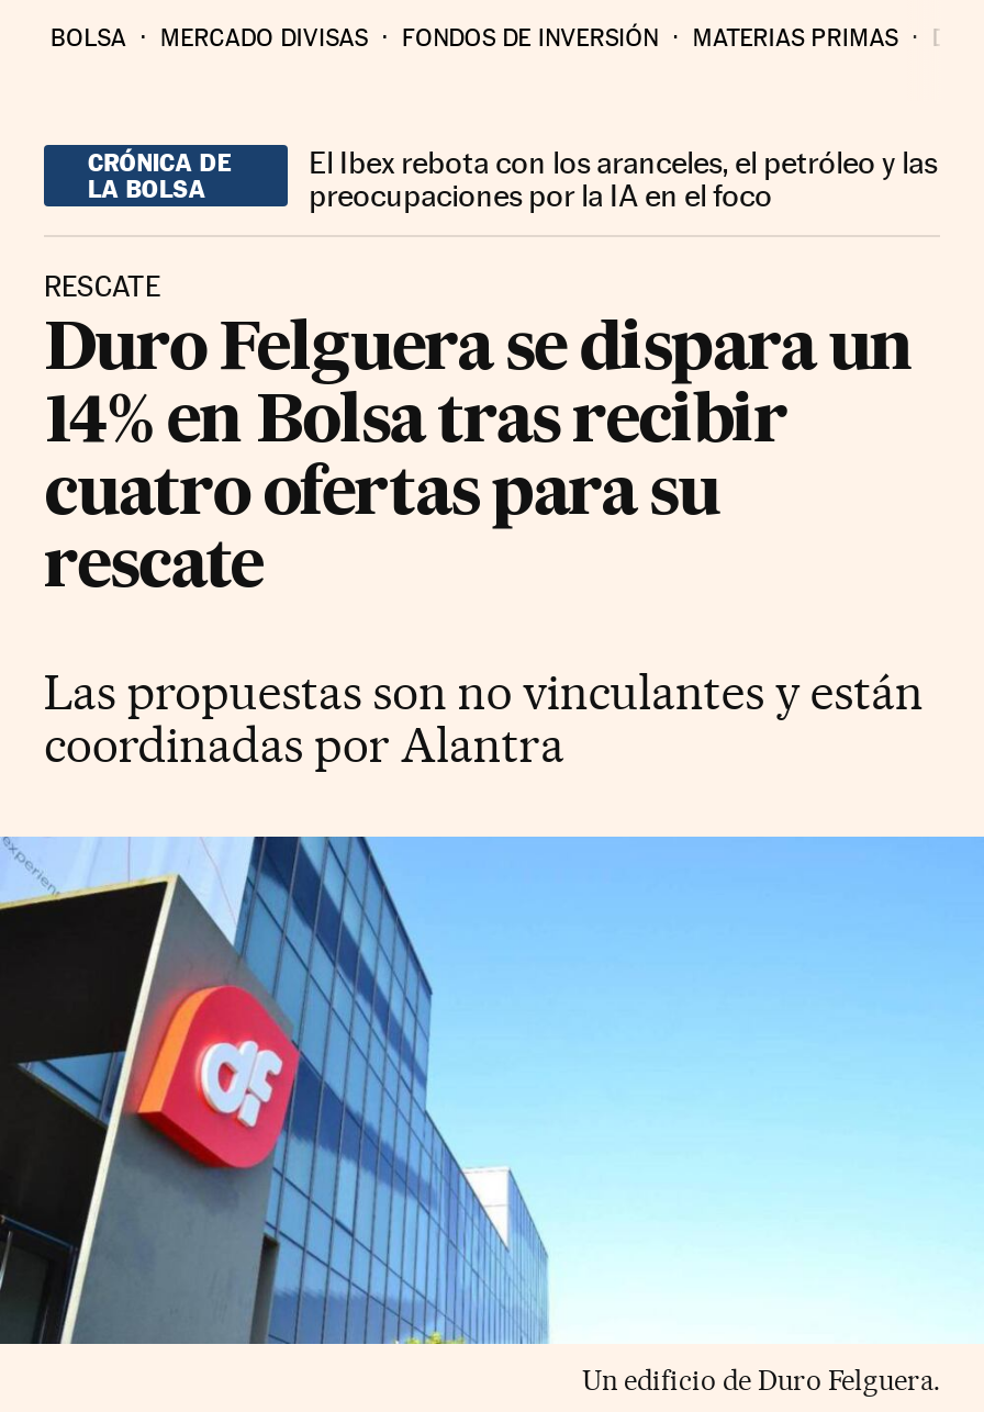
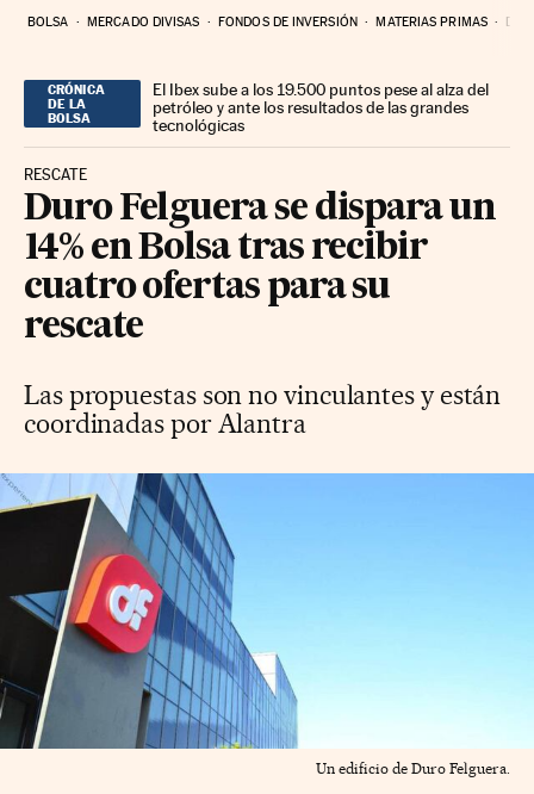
[309,144,937,212] El Ibex rebota con los aranceles, el petróleo y las | preocupaciones por la IA en el foco -> [153,79,489,134] El Ibex sube a los 19.500 puntos pese al alza del | petróleo y ante los resultados de las grandes | tecnológicas

